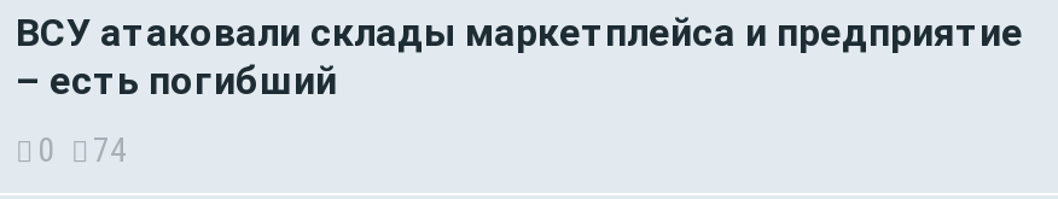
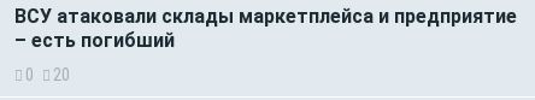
[37,130,127,168] 0 74 -> [25,65,70,84] 0 20

